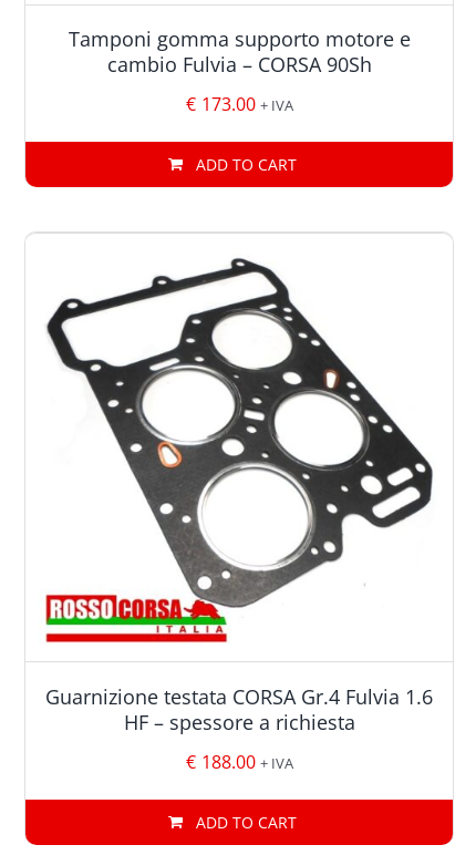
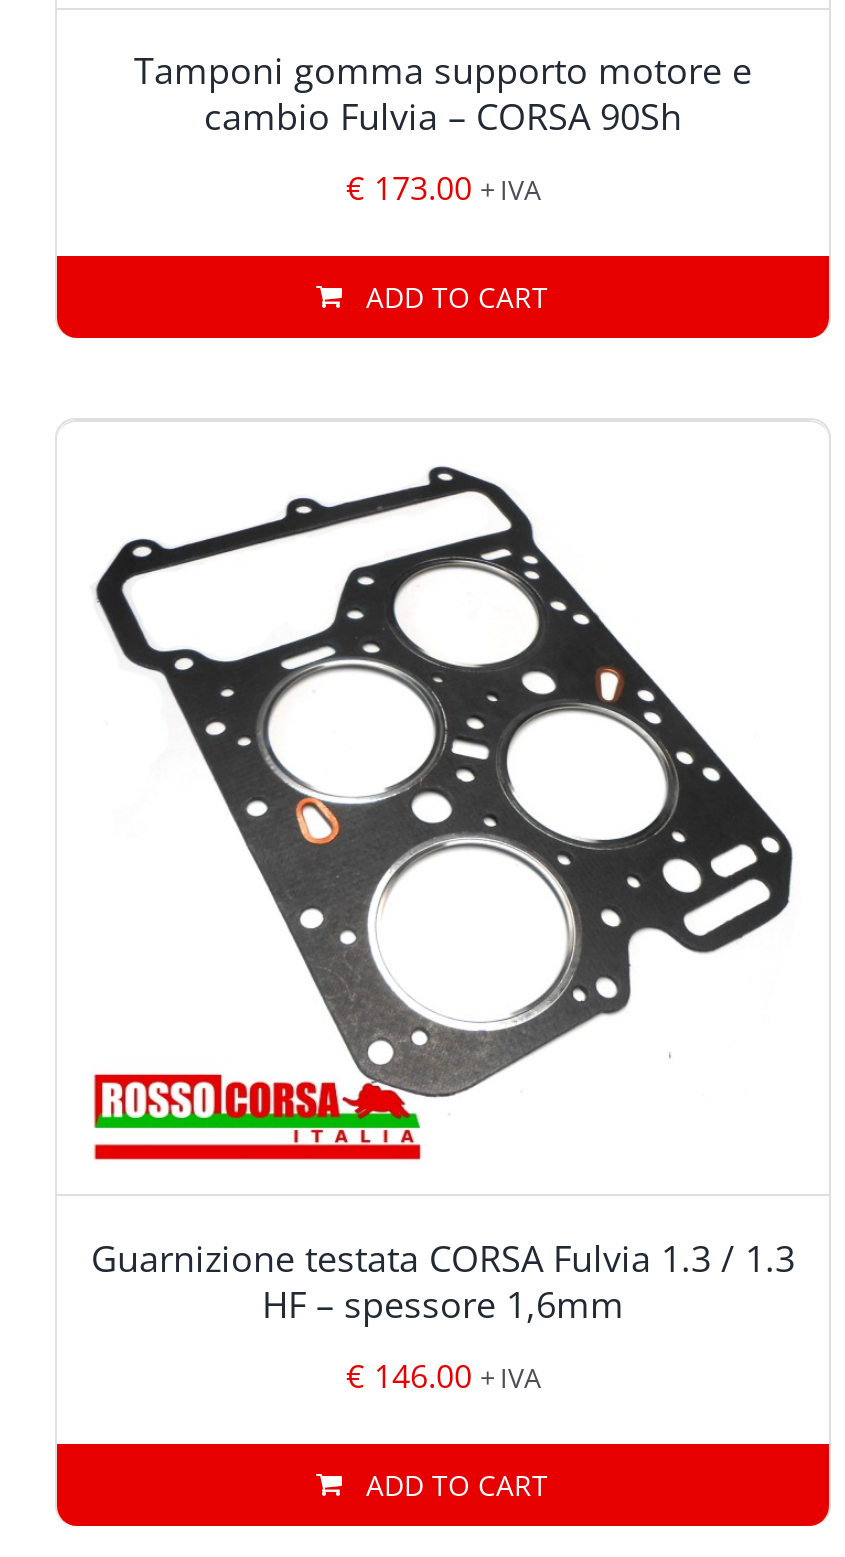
[45,683,433,735] Guarnizione testata CORSA Gr.4 Fulvia 1.6 | HF – spessore a richiesta -> [91,1234,795,1328] Guarnizione testata CORSA Fulvia 1.3 / 1.3 | HF – spessore 1,6mm
[185,750,293,774] € 188.00 + IVA -> [346,1354,540,1398] € 146.00 + IVA

